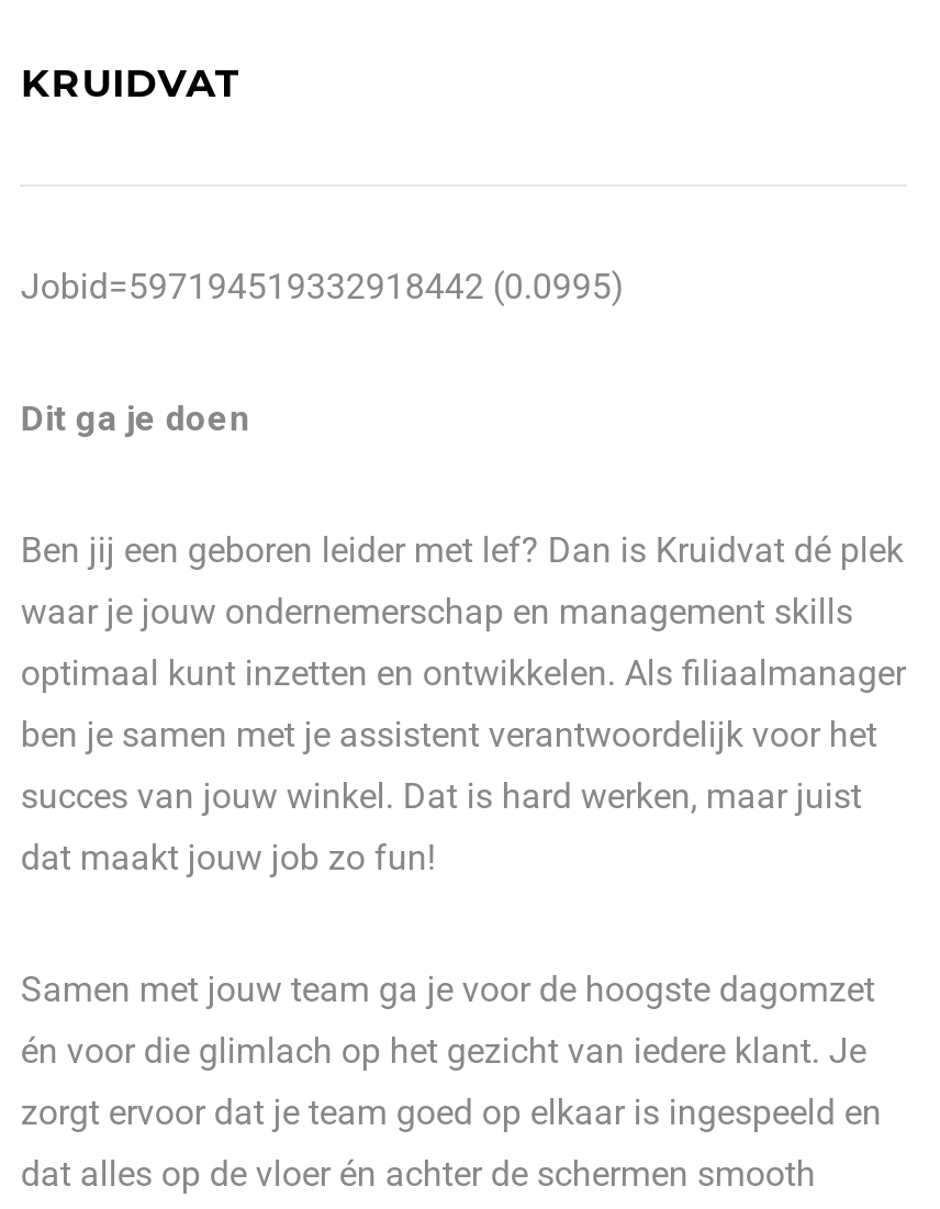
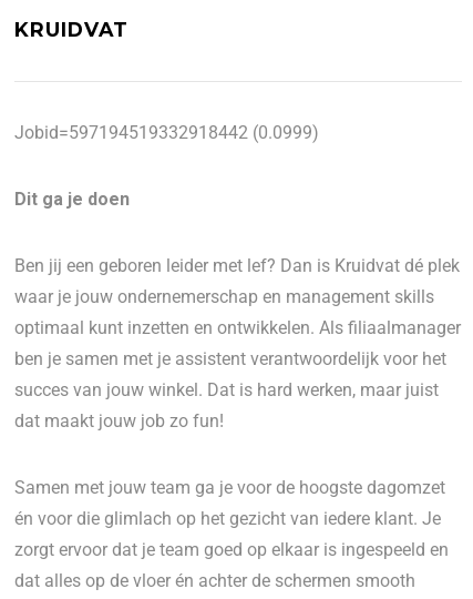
[21,266,625,307] Jobid=597194519332918442 (0.0995) -> [15,122,319,143] Jobid=597194519332918442 (0.0999)

